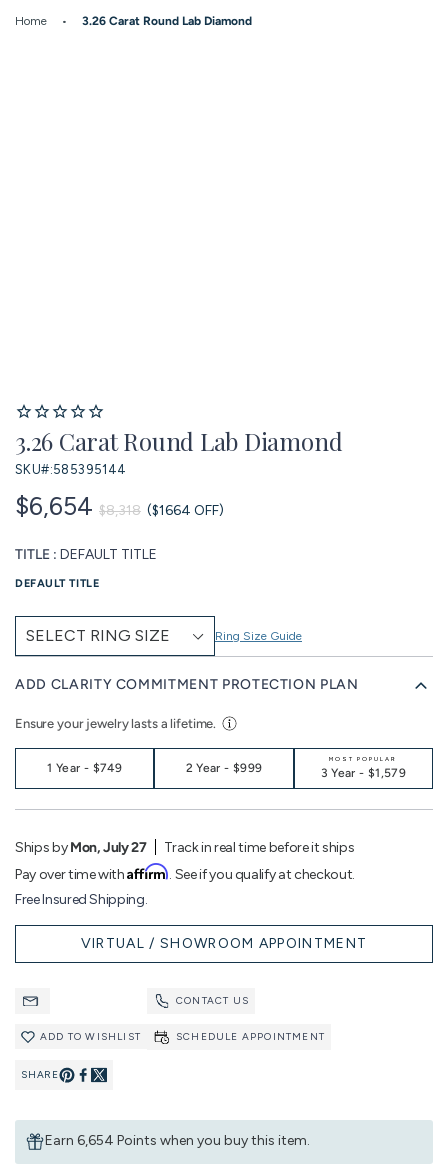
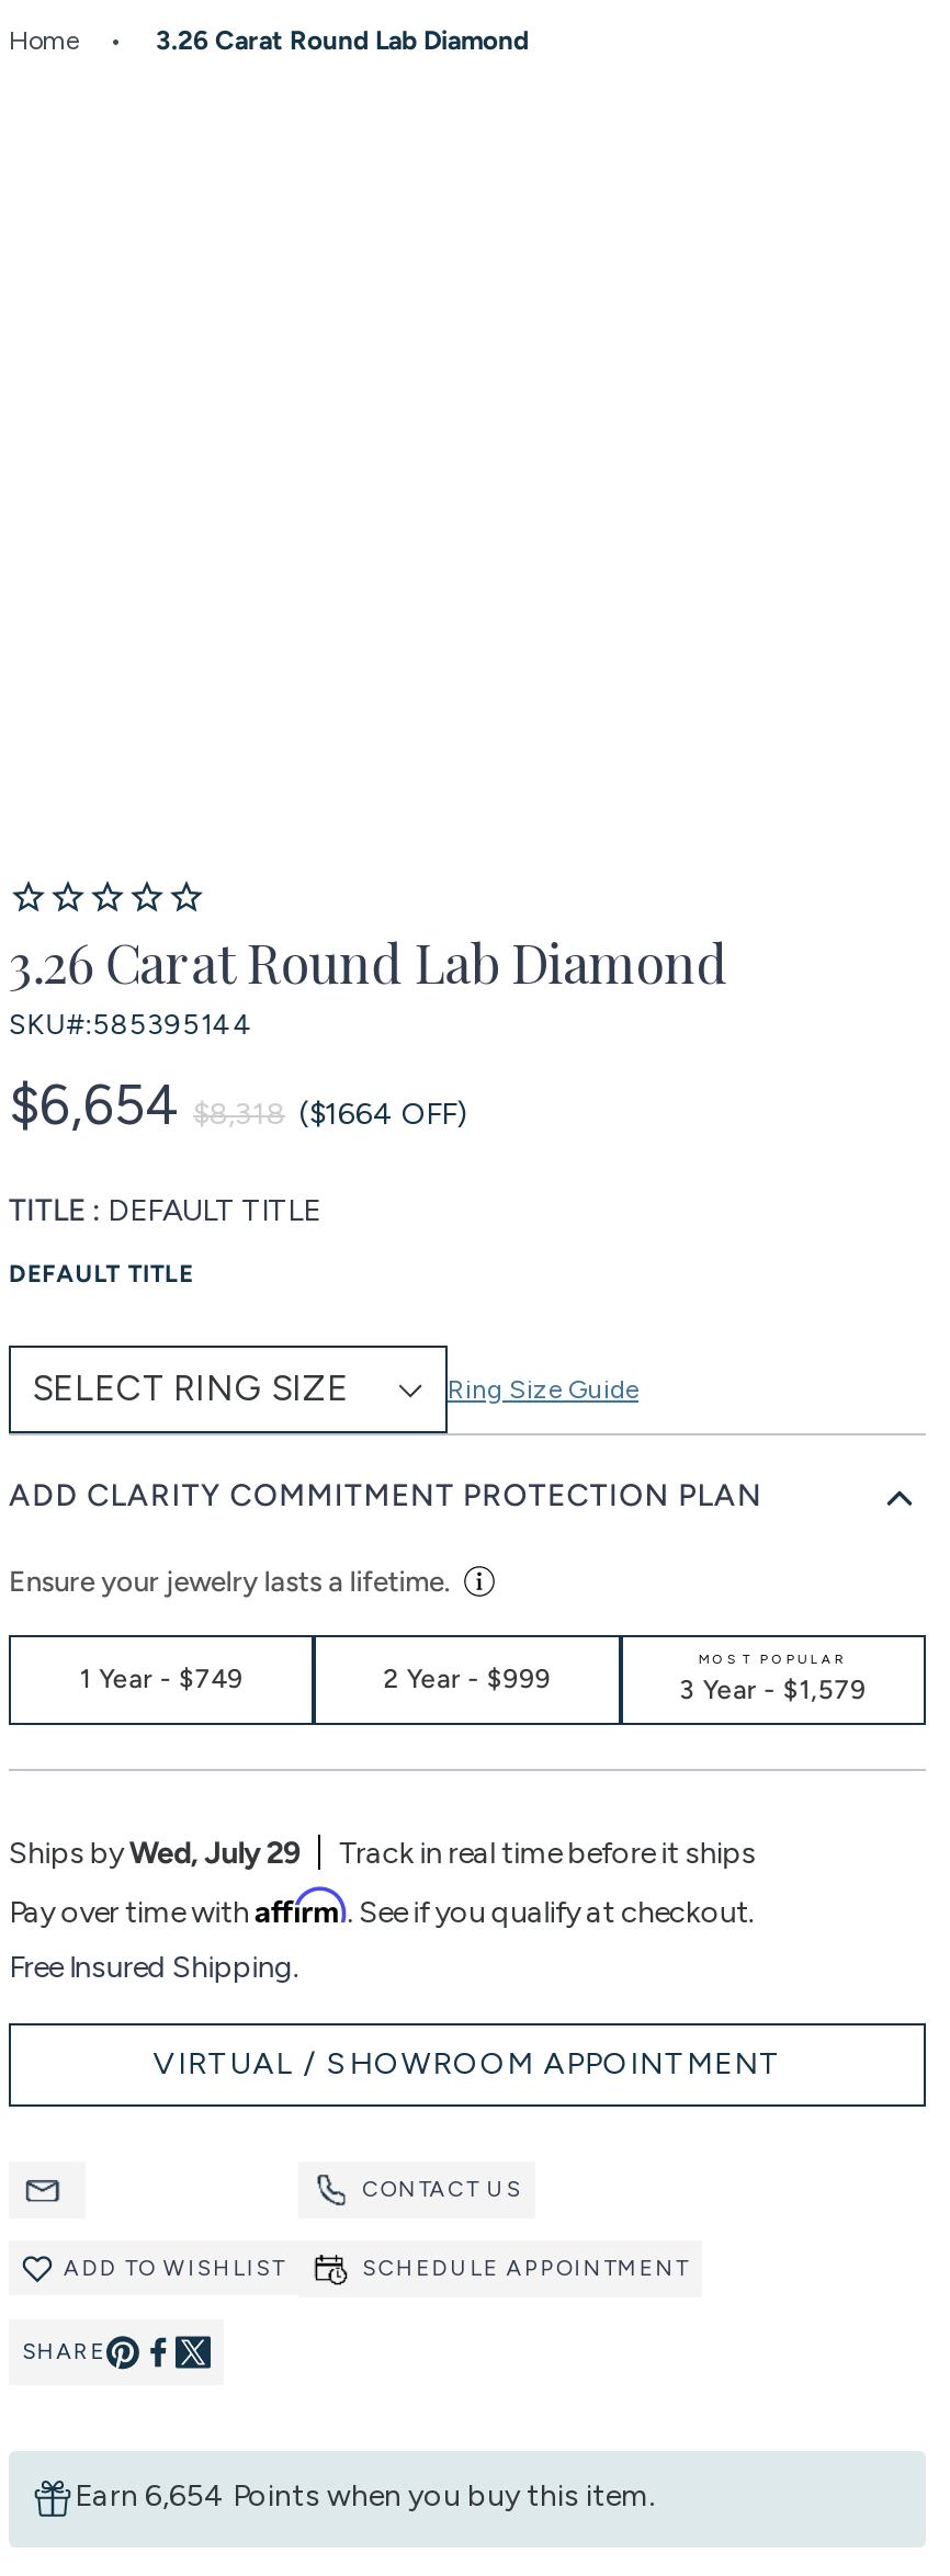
[15,839,147,856] Ships byMon, July 27 -> [9,1835,300,1872] Ships byWed, July 29

